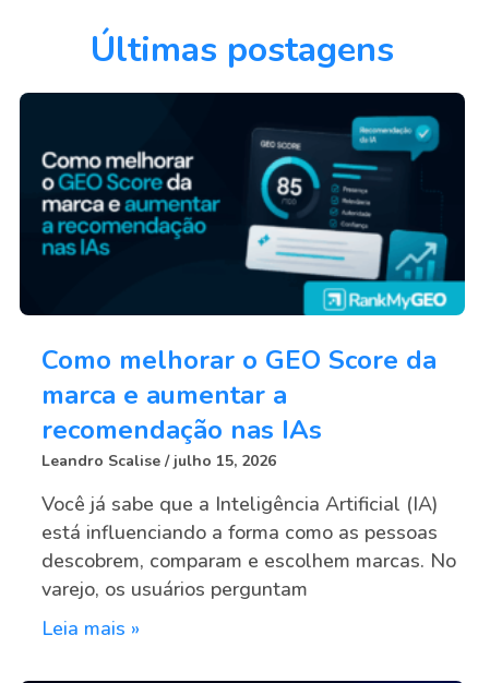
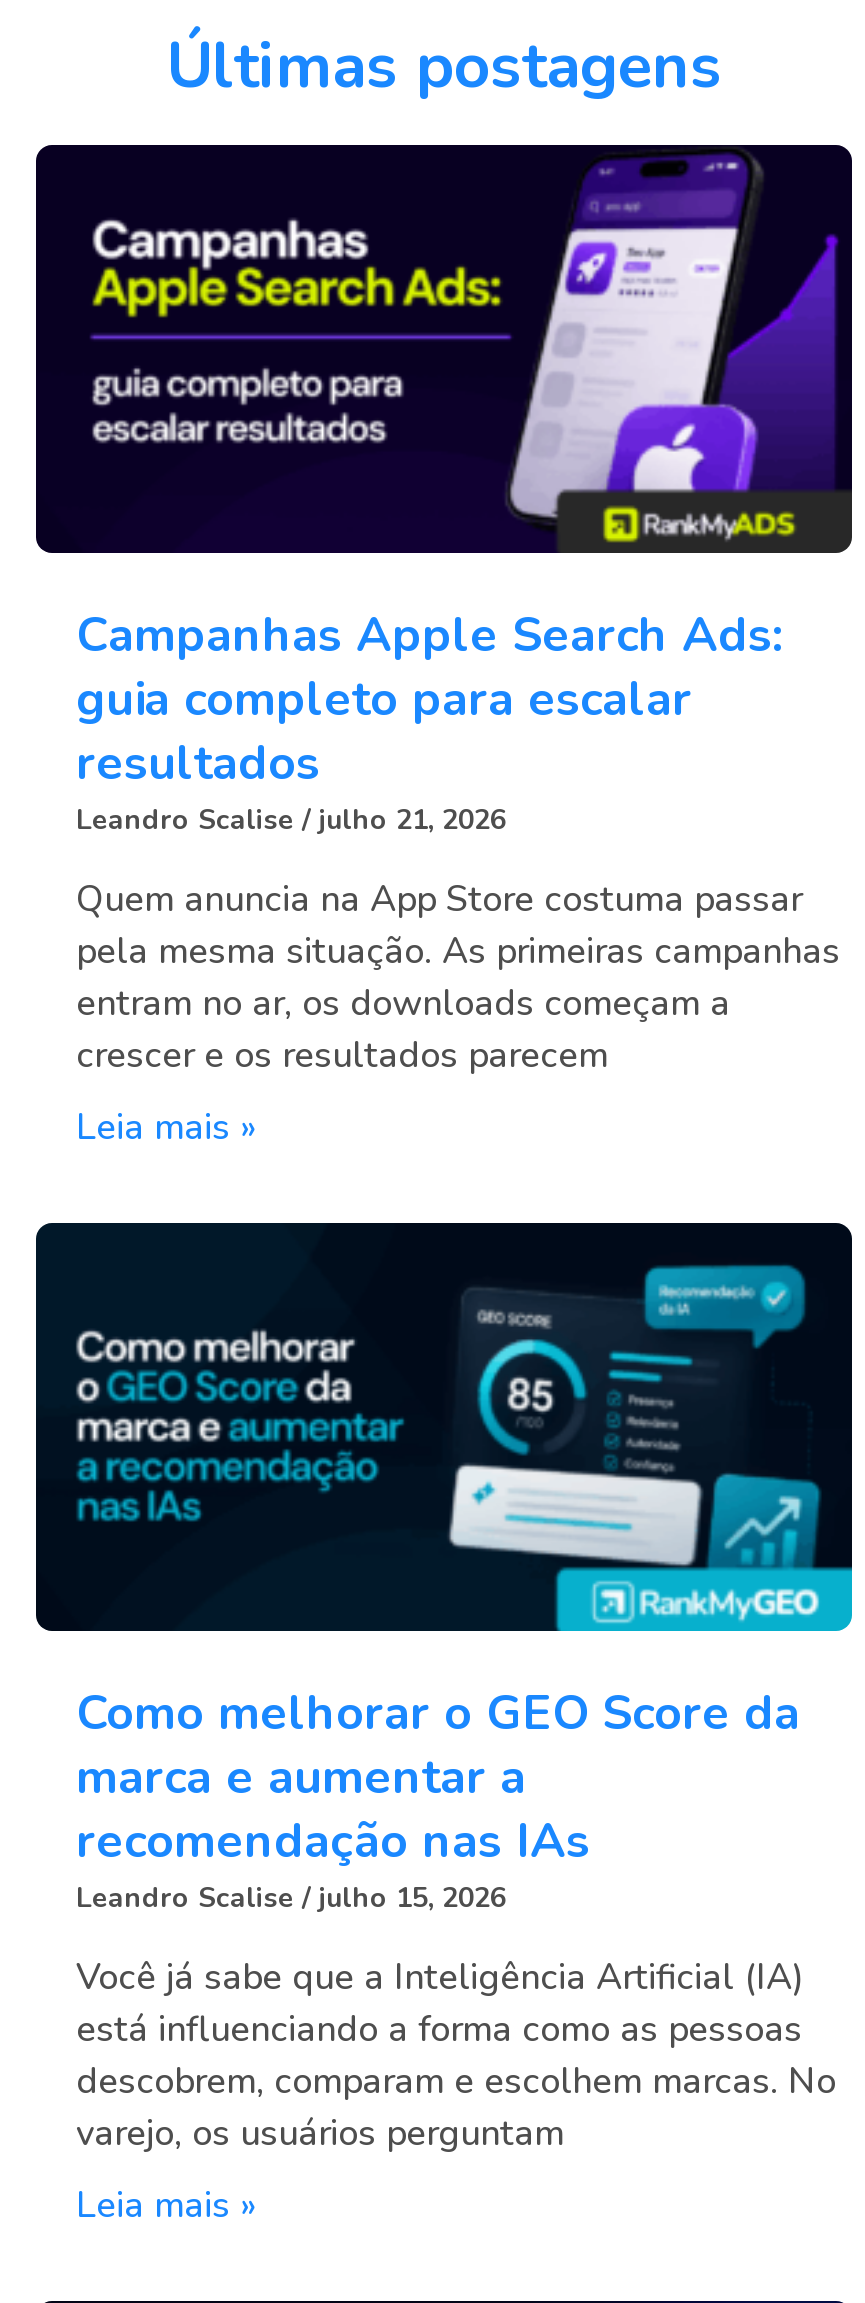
none -> [76,153,854,1150] [image] | Campanhas Apple Search Ads: | guia completo para escalar | resultados | Leandro Scalise julho 21, 2026 | Quem anuncia na App Store costuma passar | pela mesma situação. As primeiras campanhas | entram no ar, os downloads começam a | crescer e os resultados parecem | Leia mais »

